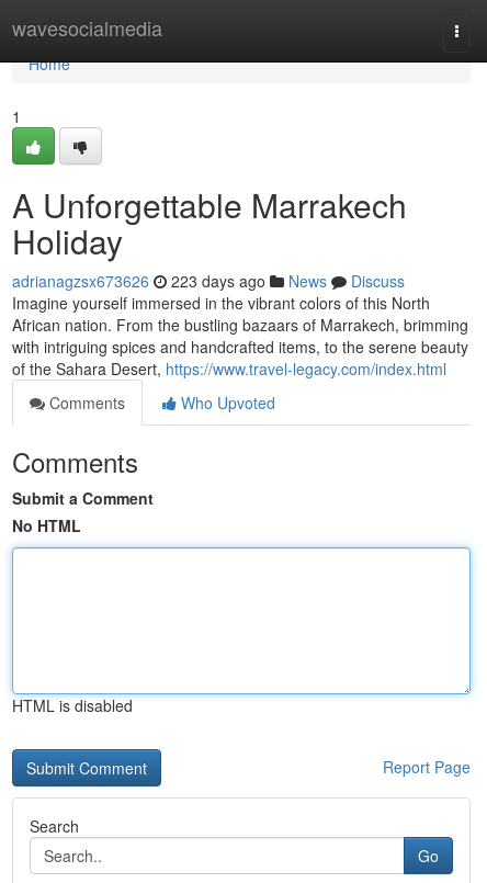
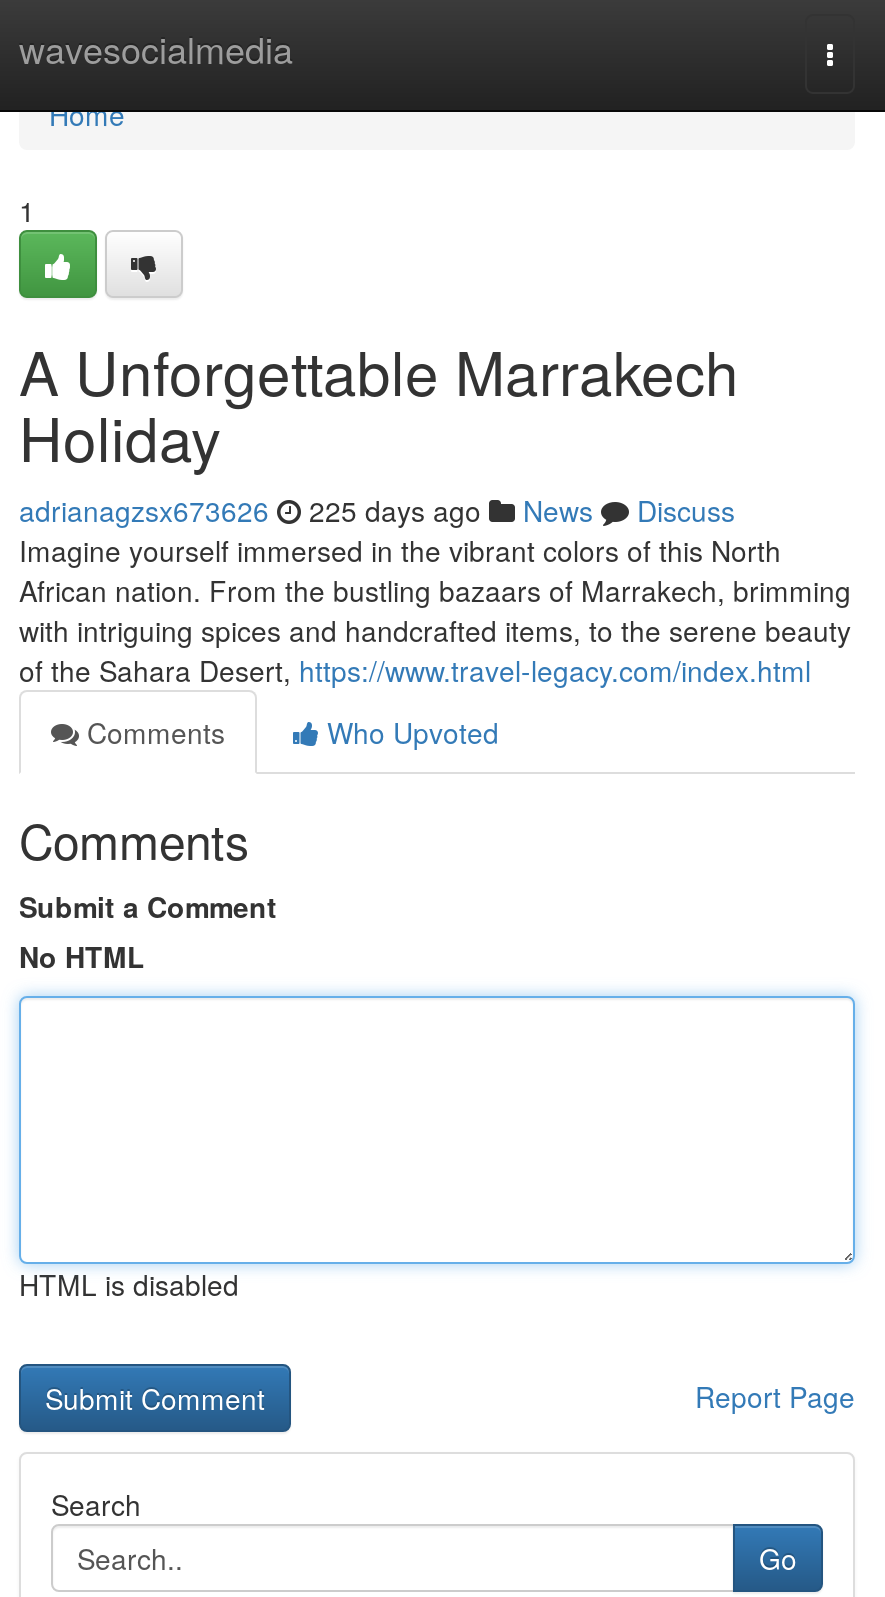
[12,270,405,292] adrianagzsx673626 223 days ago News Discuss -> [19,490,735,530] adrianagzsx673626 225 days ago News Discuss

